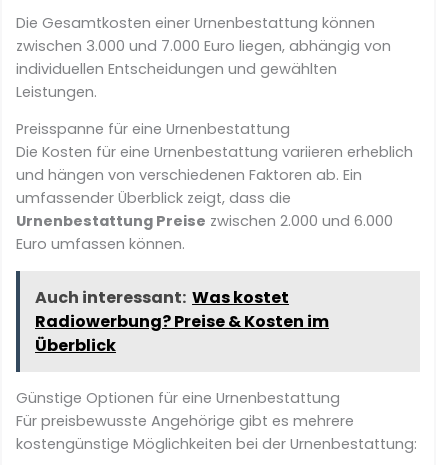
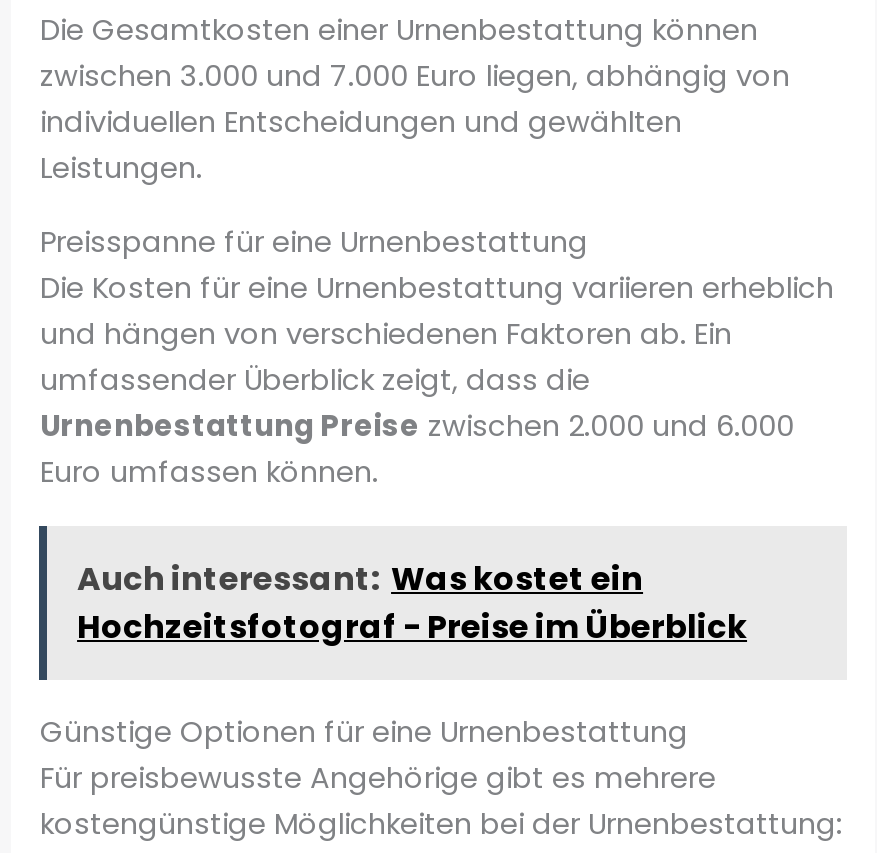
[35,286,329,357] Auch interessant: Was kostet | Radiowerbung? Preise & Kosten im | Überblick -> [77,555,747,649] Auch interessant: Was kostet ein | Hochzeitsfotograf - Preise im Überblick

